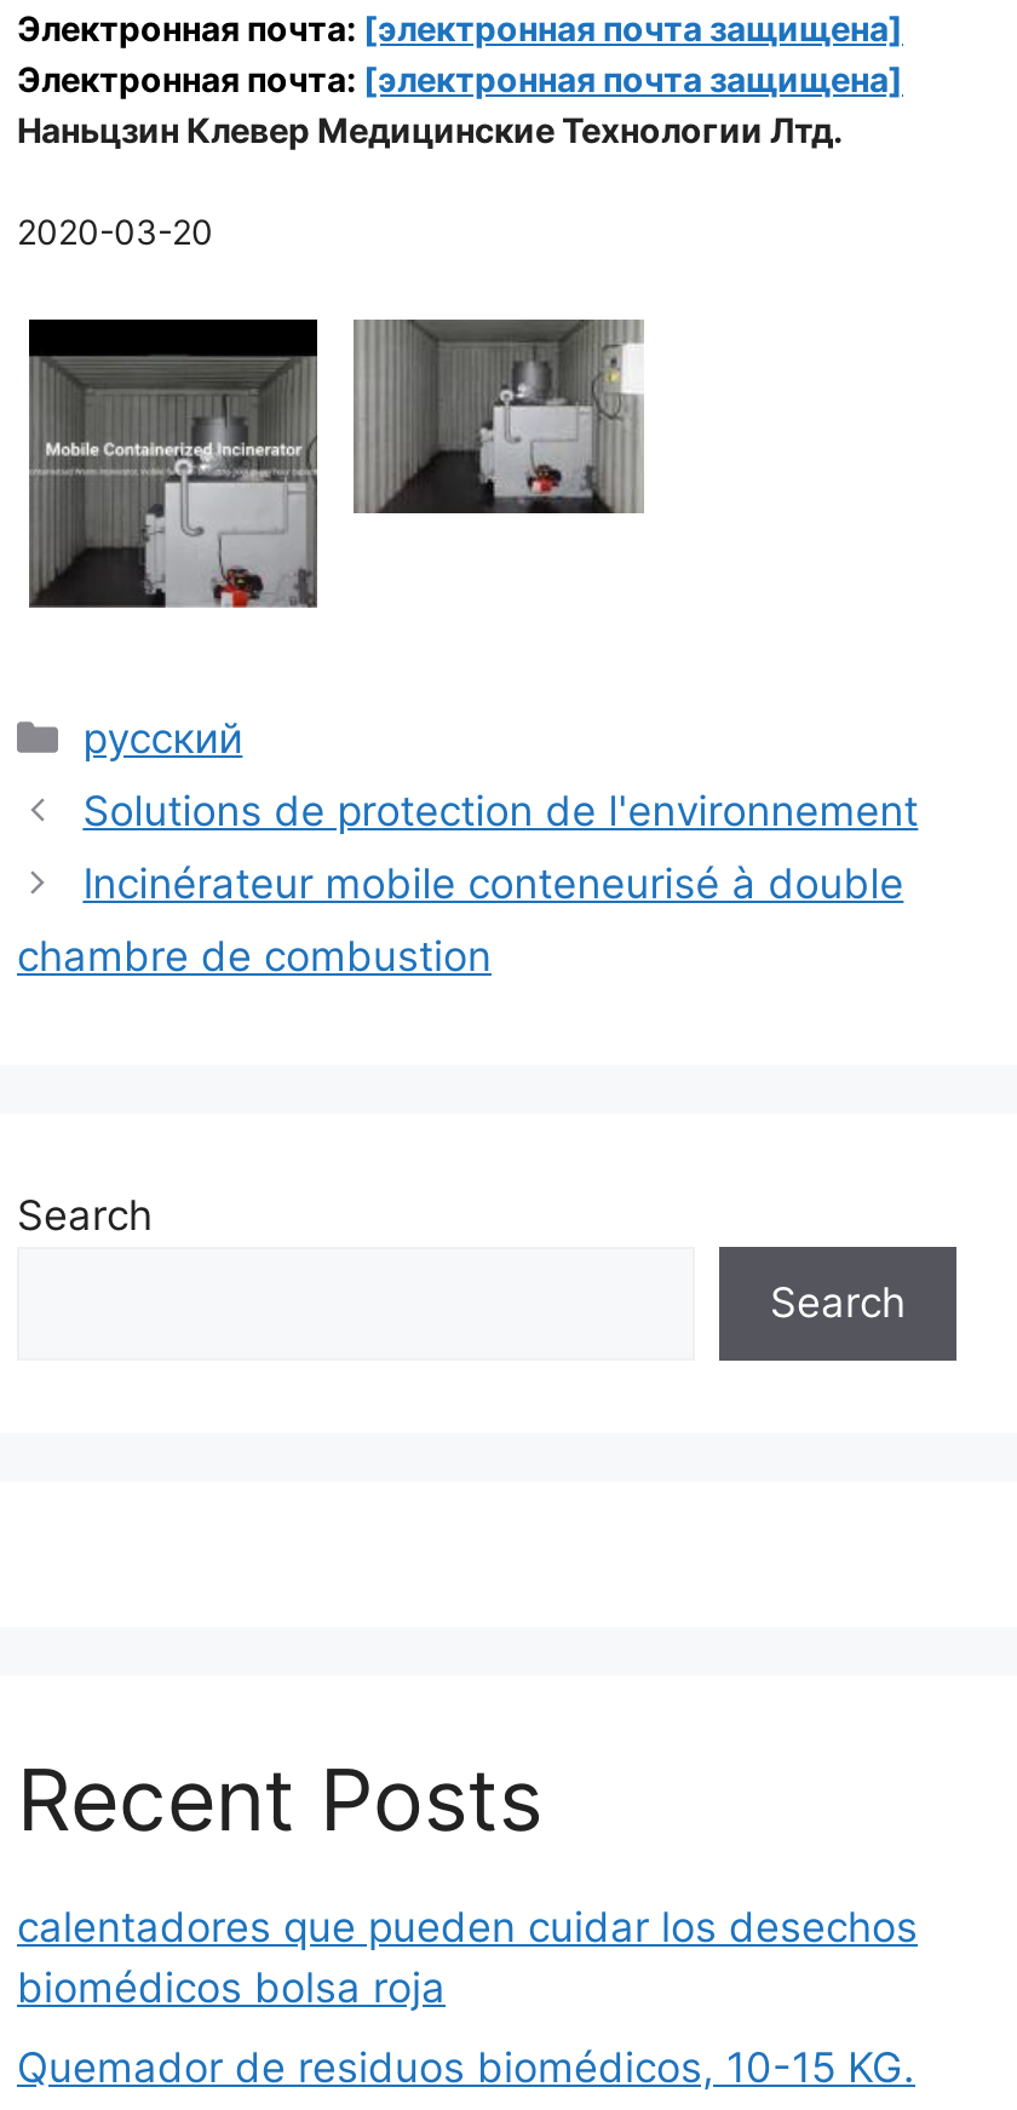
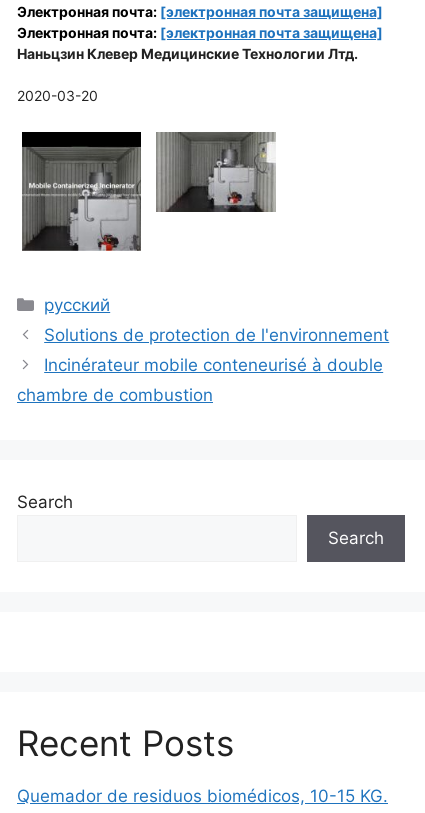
[17,1903,918,2011] calentadores que pueden cuidar los desechos | biomédicos bolsa roja -> none

